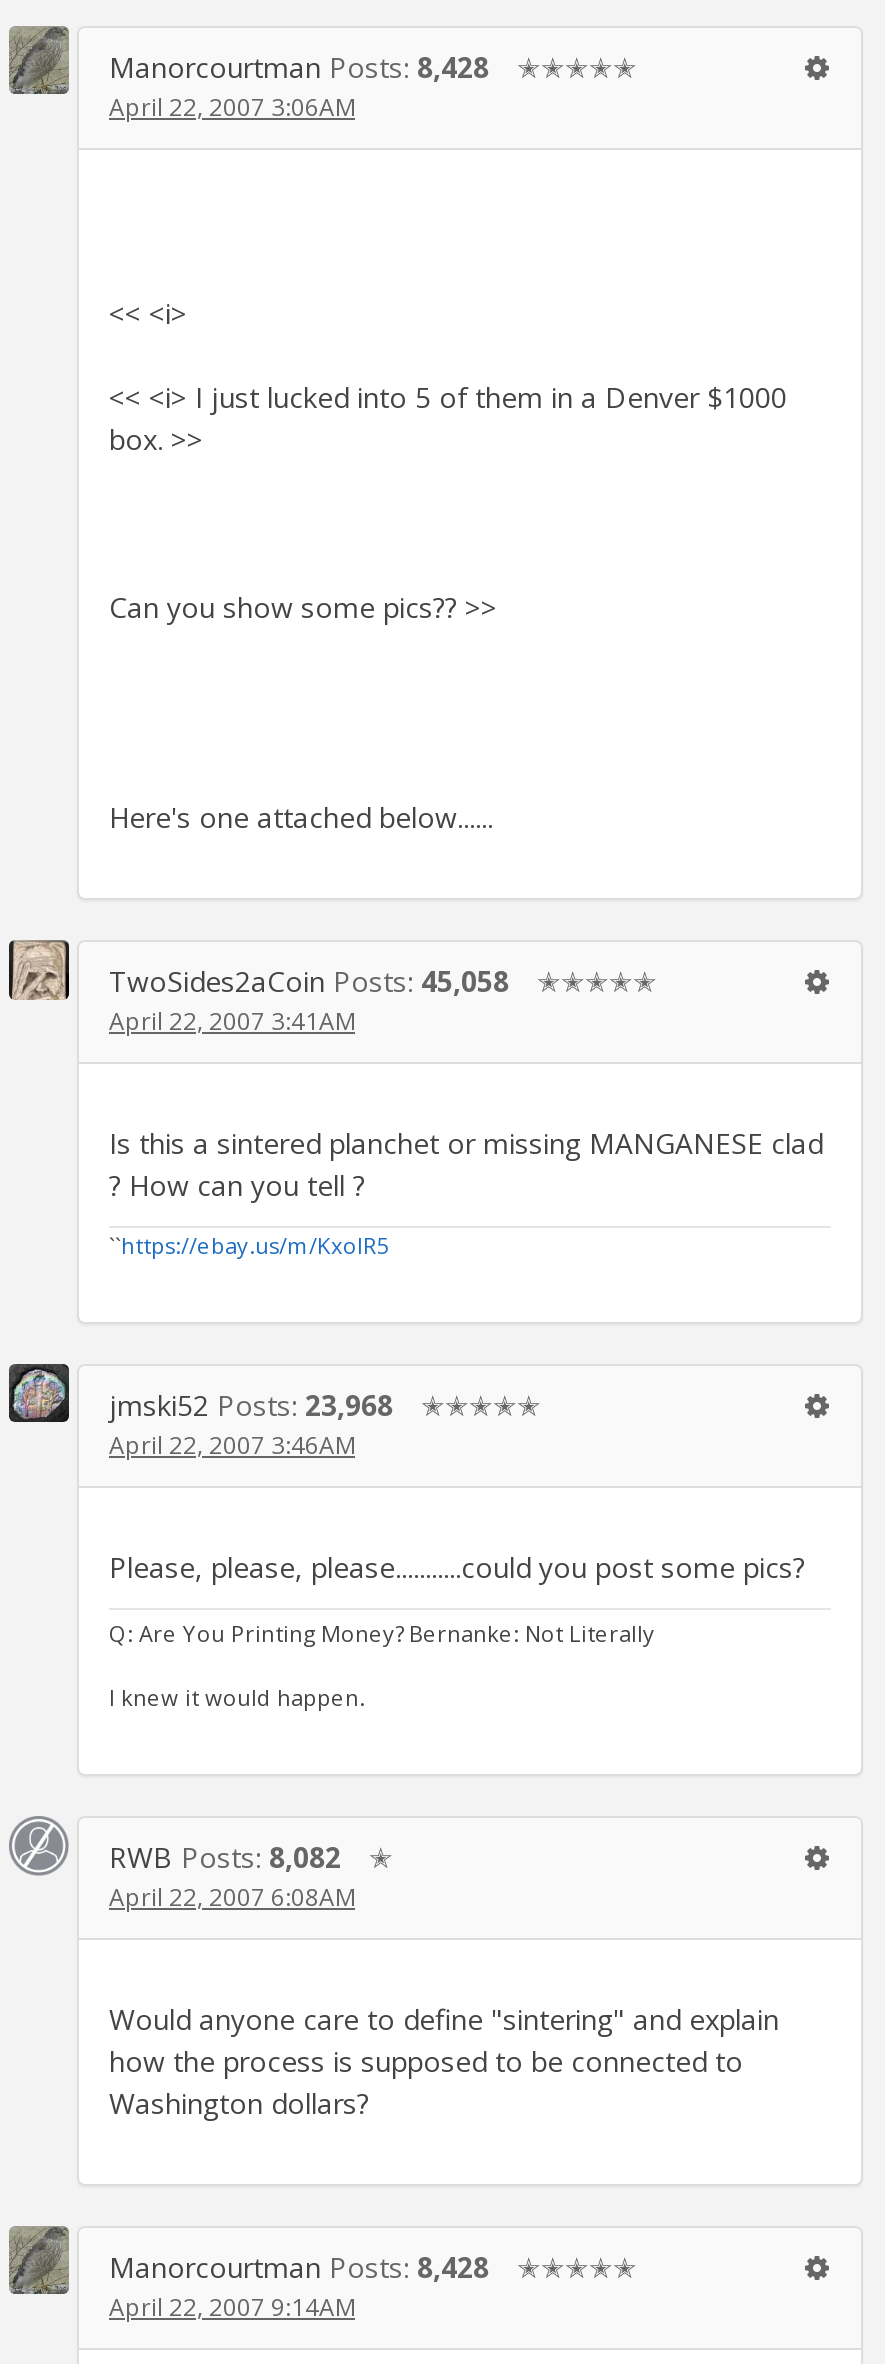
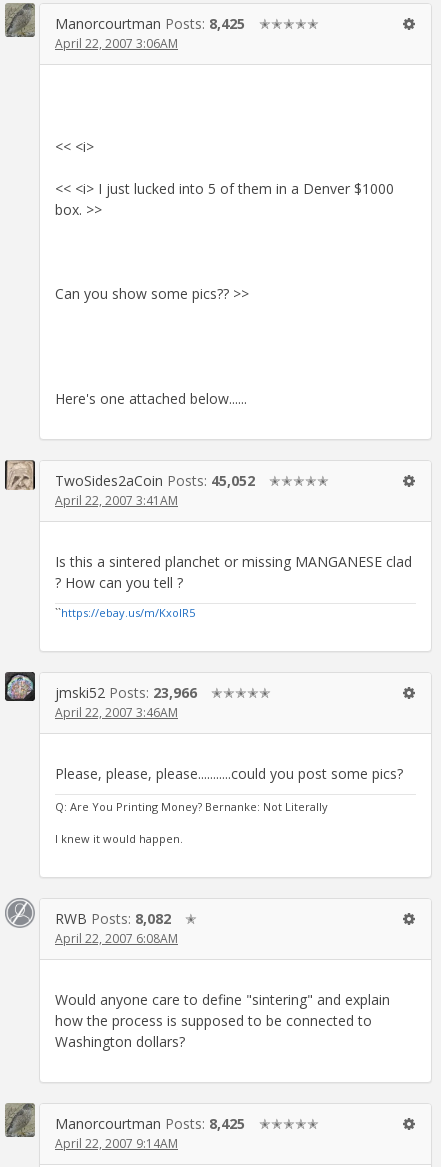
[109,47,489,85] Manorcourtman Posts: 8,428 -> [55,13,245,32] Manorcourtman Posts: 8,425
[109,961,509,999] TwoSides2aCoin Posts: 45,058 -> [55,470,255,489] TwoSides2aCoin Posts: 45,052
[109,1386,393,1424] jmski52 Posts: 23,968 -> [55,683,197,702] jmski52 Posts: 23,966
[109,2248,489,2286] Manorcourtman Posts: 8,428 -> [55,1114,245,1133] Manorcourtman Posts: 8,425

